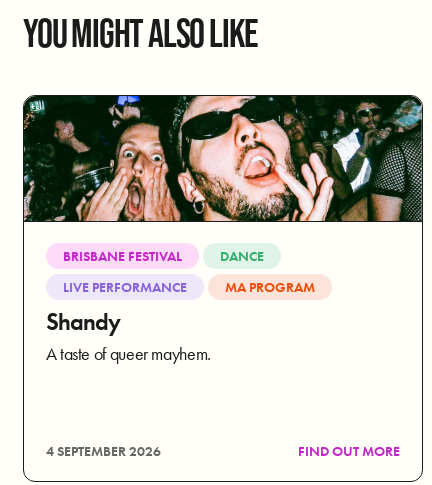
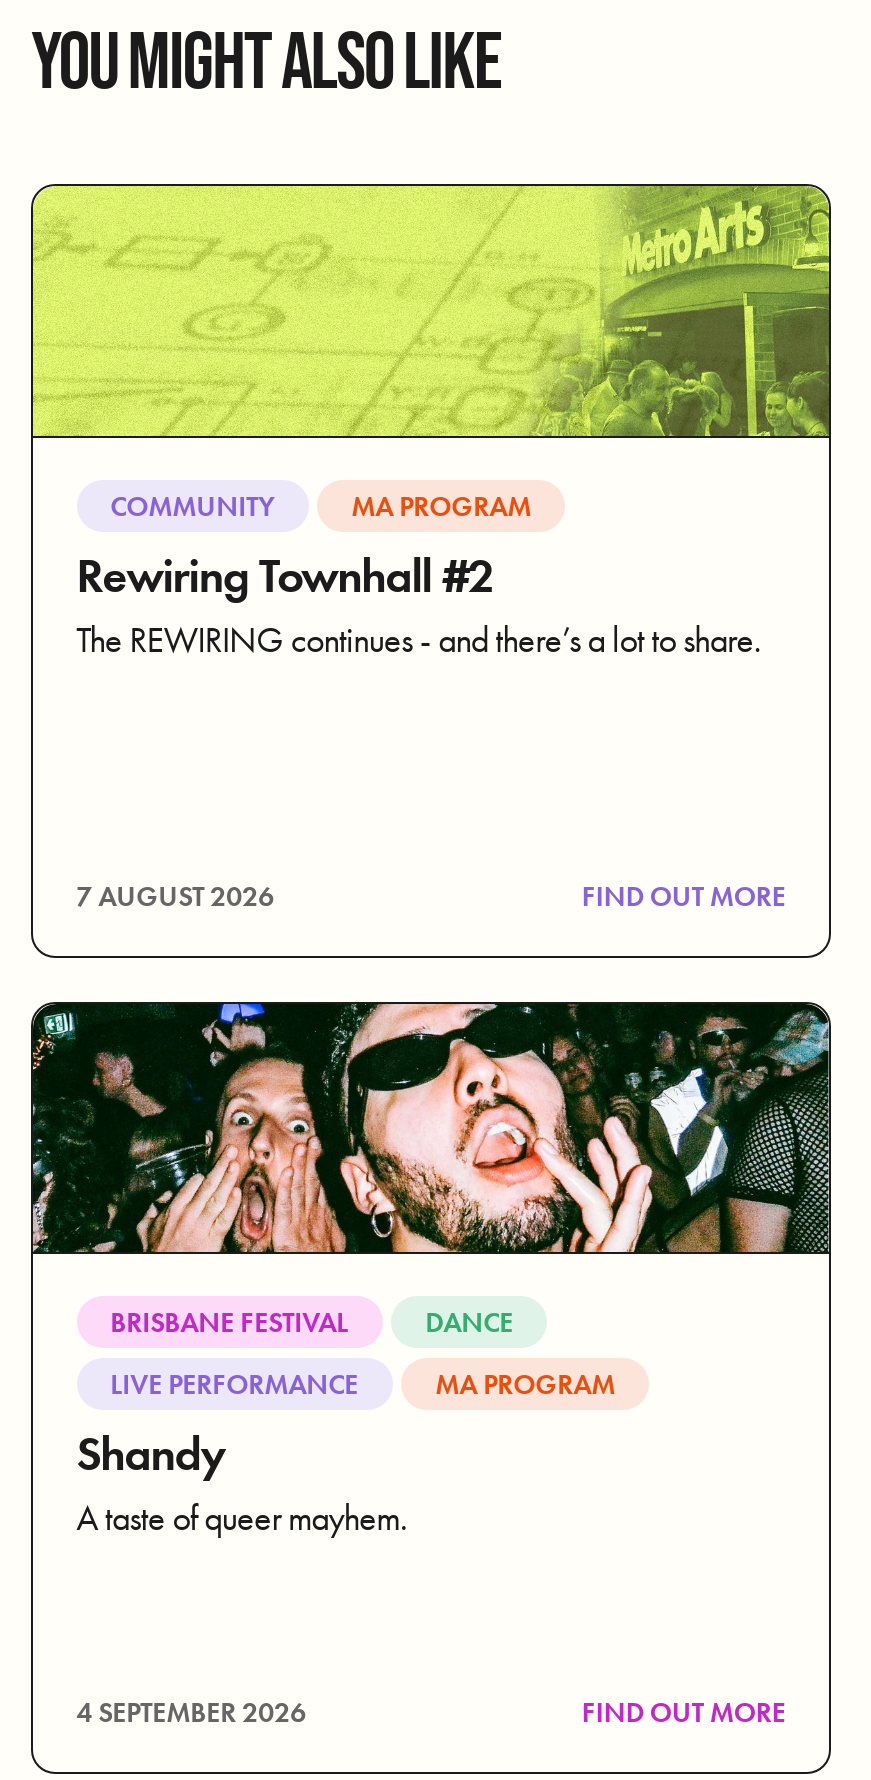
none -> [31,184,831,663] [image] | COMMUNITY | MA PROGRAM | Rewiring Townhall #2 | The REWIRING continues - and there’s a lot to share.
none -> [76,879,786,915] 7 AUGUST 2026 | FIND OUT MORE

